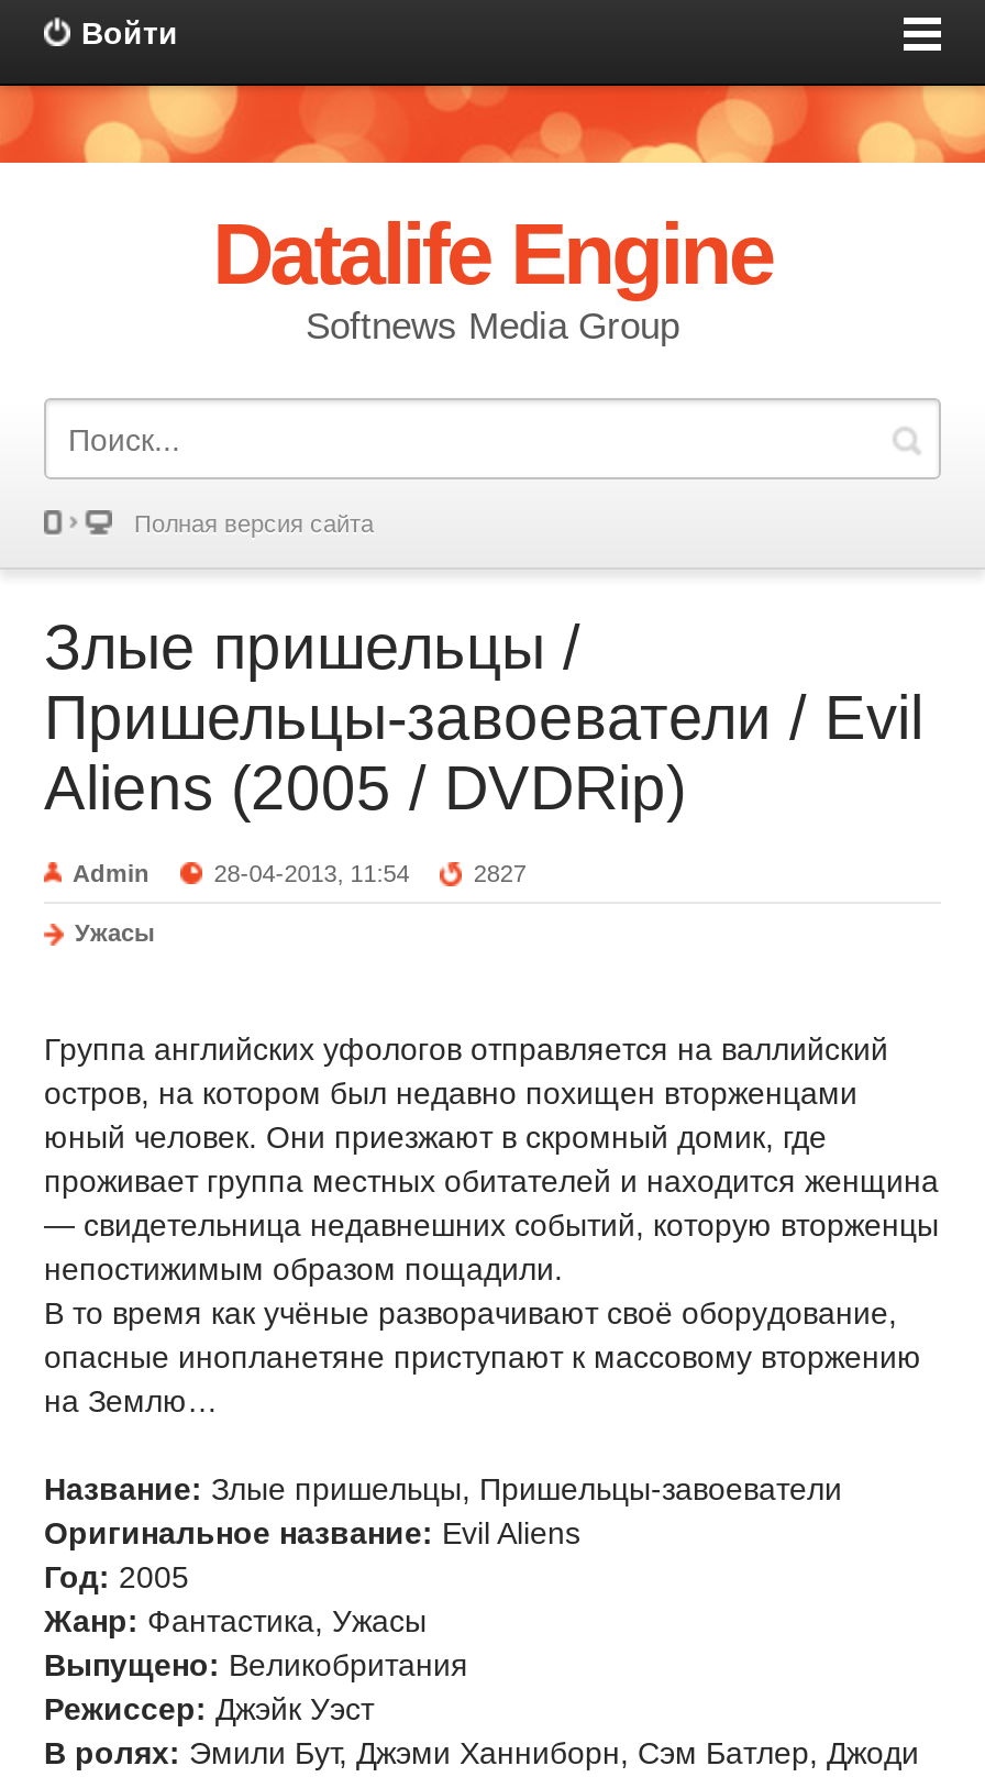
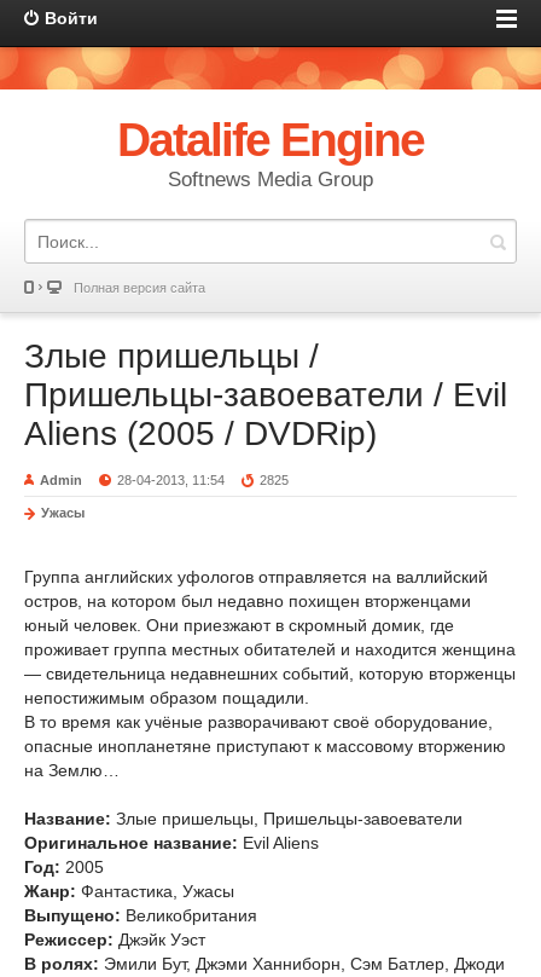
[474,860,526,886] 2827 -> [260,473,289,487] 2825

